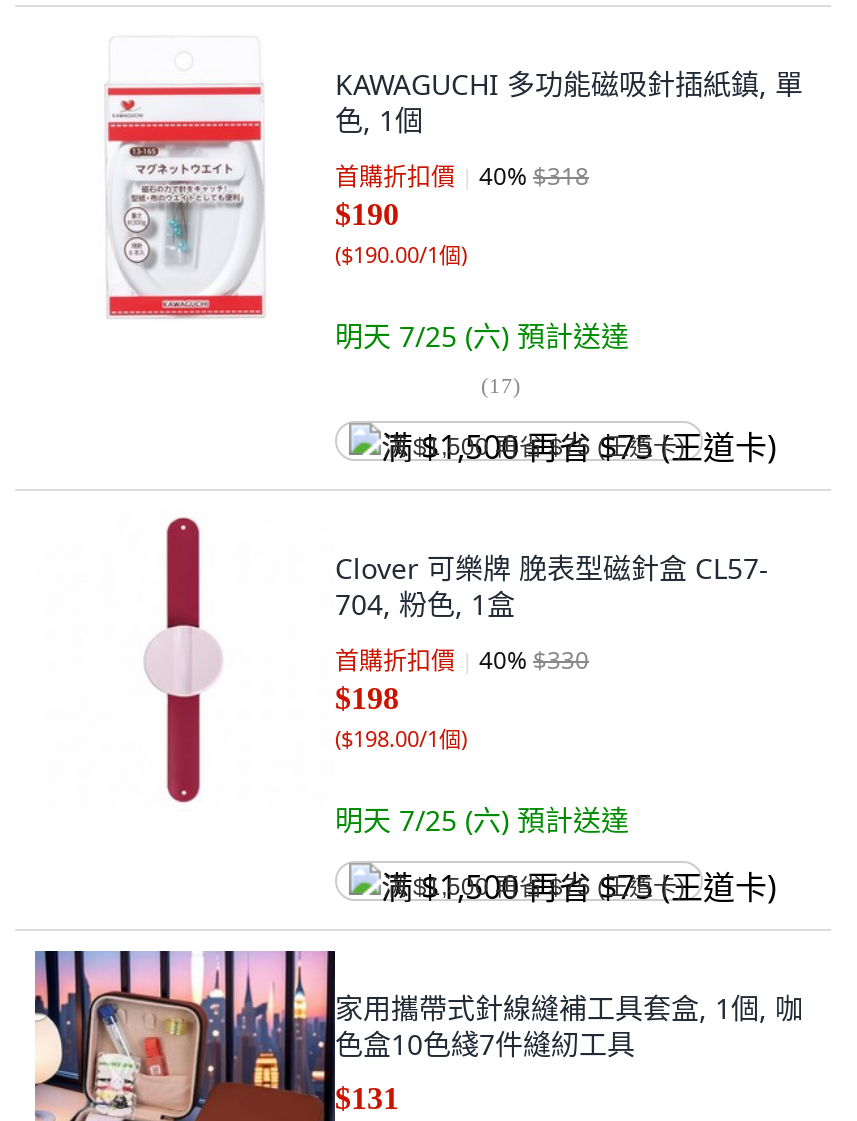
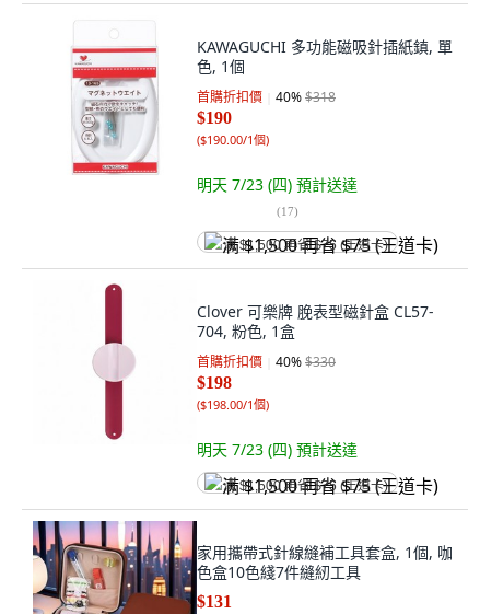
[335,317,629,355] 明天 7/25 (六)預計送達 -> [197,174,358,195] 明天 7/23 (四)預計送達
[335,801,629,839] 明天 7/25 (六)預計送達 -> [197,439,358,460] 明天 7/23 (四)預計送達

